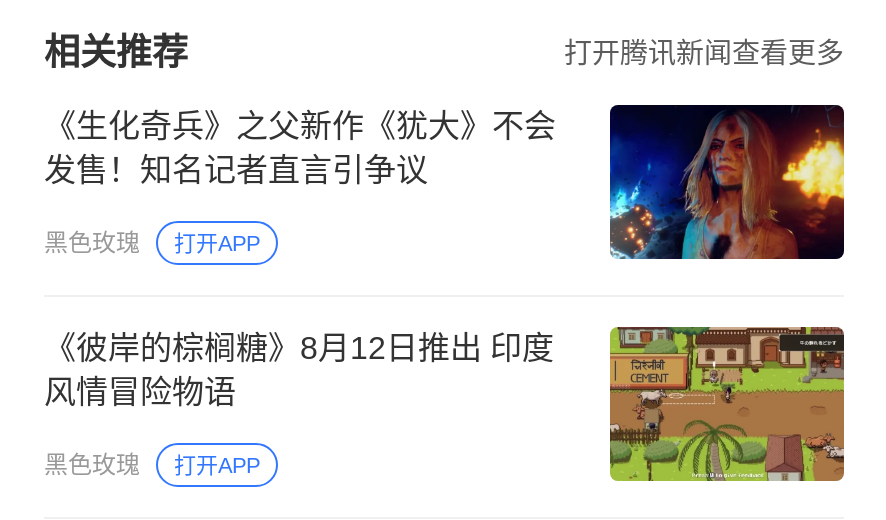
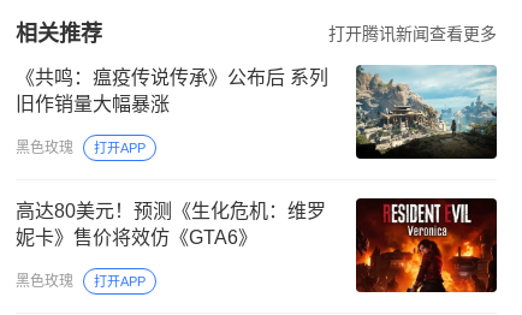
[44,104,846,262] [image] | 《生化奇兵》之父新作《犹大》不会 | 发售！知名记者直言引争议 -> [16,65,498,160] [image] | 《共鸣：瘟疫传说传承》公布后 系列 | 旧作销量大幅暴涨
[44,326,846,482] [image] | 《彼岸的棕榈糖》8月12日推出 印度 | 风情冒险物语 -> [16,197,498,293] [image] | 高达80美元！预测《生化危机：维罗 | 妮卡》售价将效仿《GTA6》

